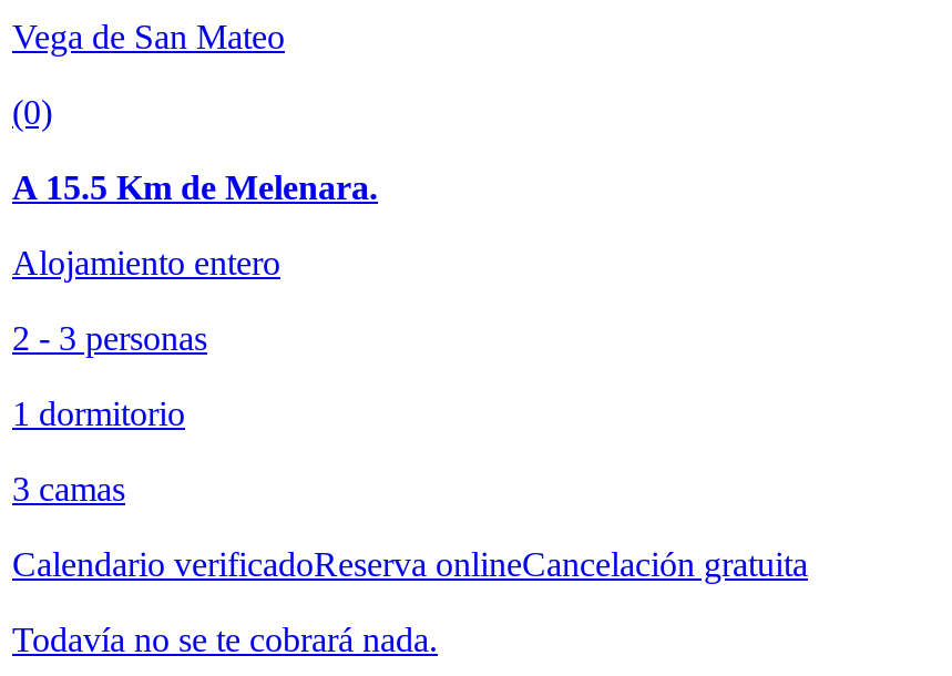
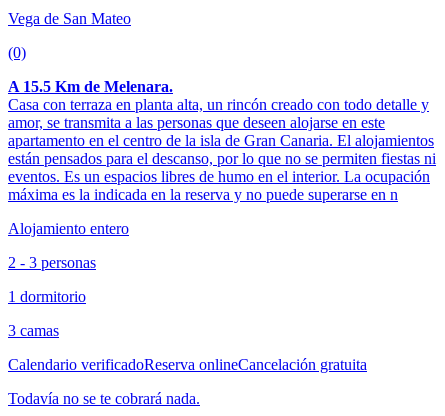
none -> [8,96,436,203] Casa con terraza en planta alta, un rincón creado con todo detalle y | amor, se transmita a las personas que deseen alojarse en este | apartamento en el centro de la isla de Gran Canaria. El alojamientos | están pensados para el descanso, por lo que no se permiten fiestas ni | eventos. Es un espacios libres de humo en el interior. La ocupación | máxima es la indicada en la reserva y no puede superarse en n

